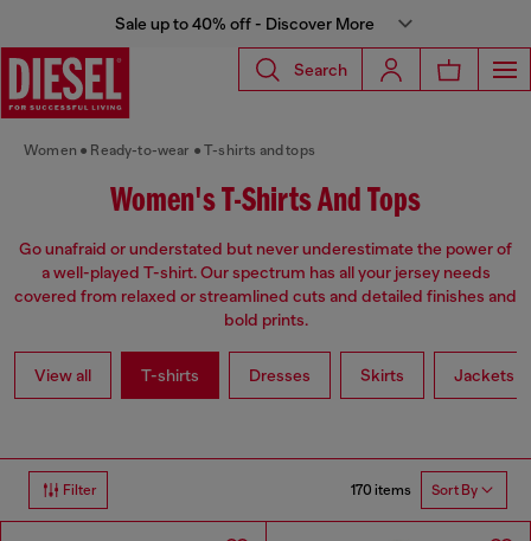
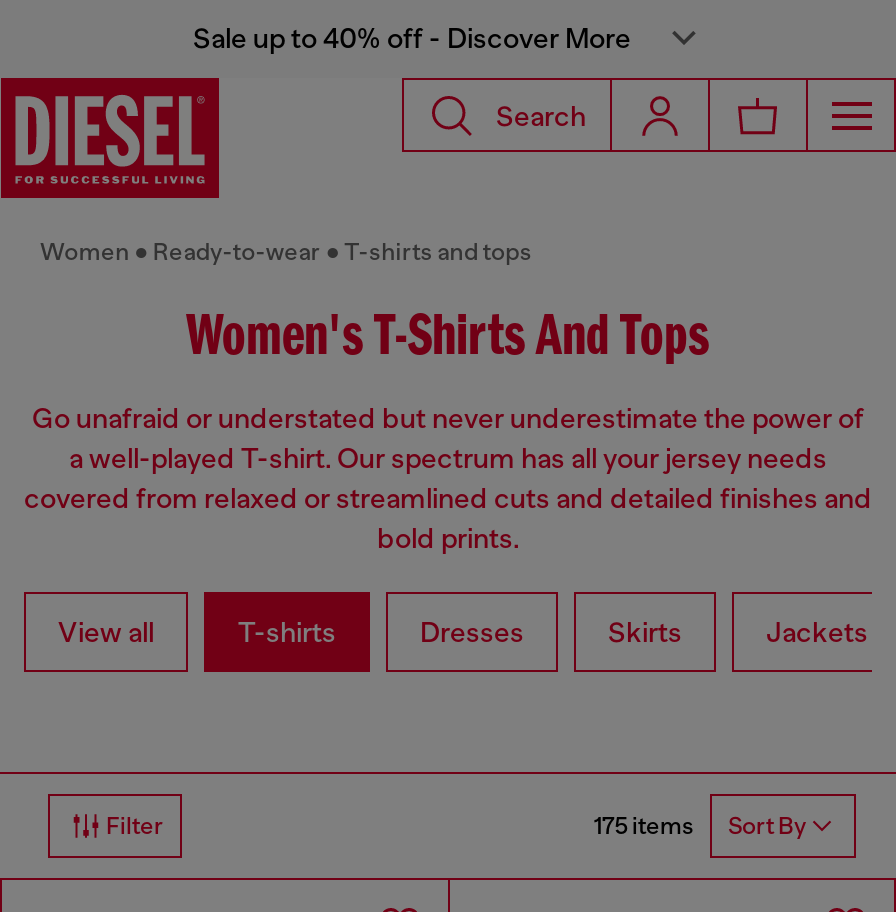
[351,482,478,499] 170 items Sort By -> [594,812,806,841] 175 items Sort By

